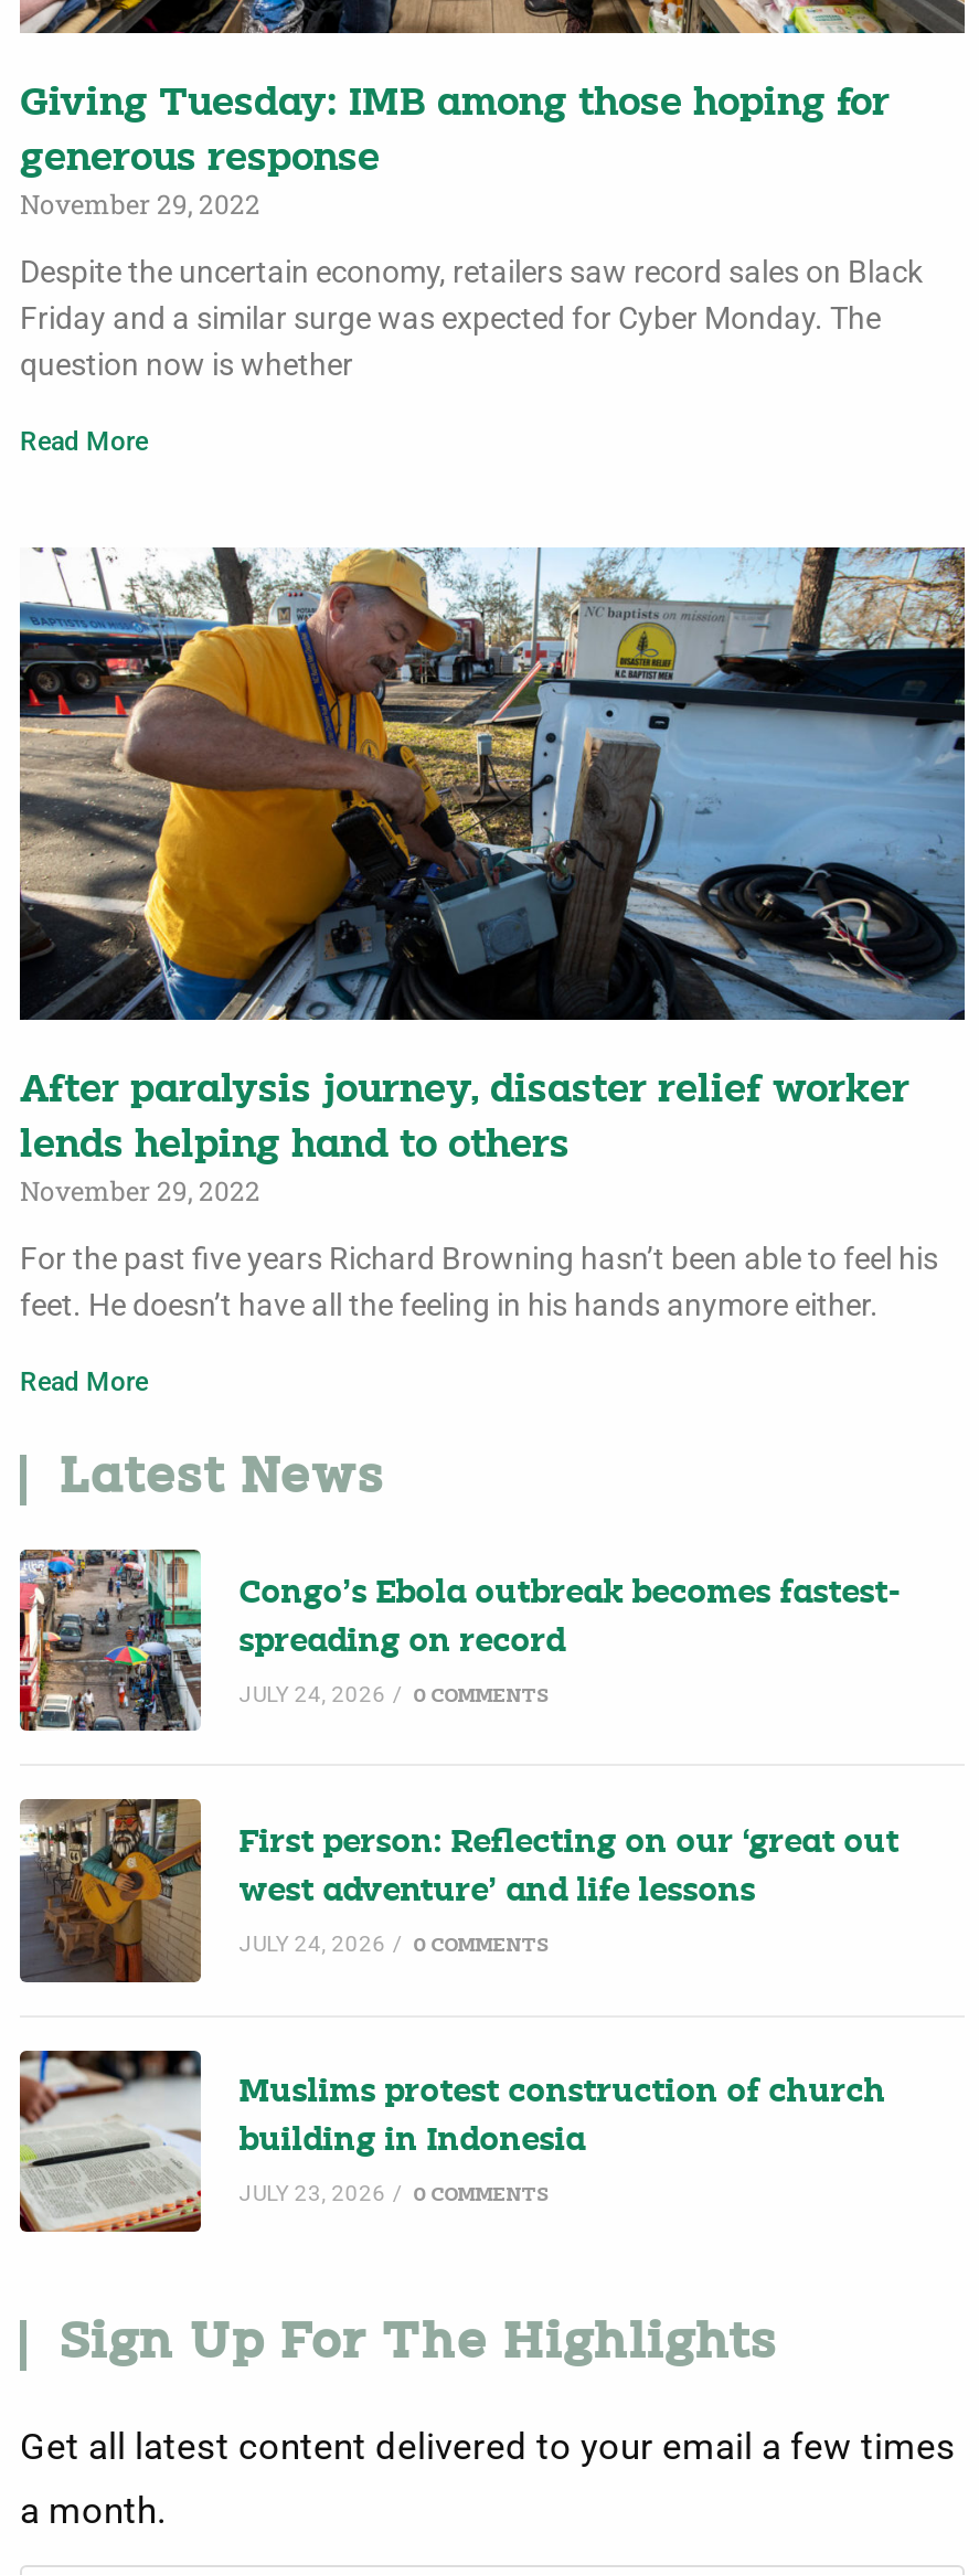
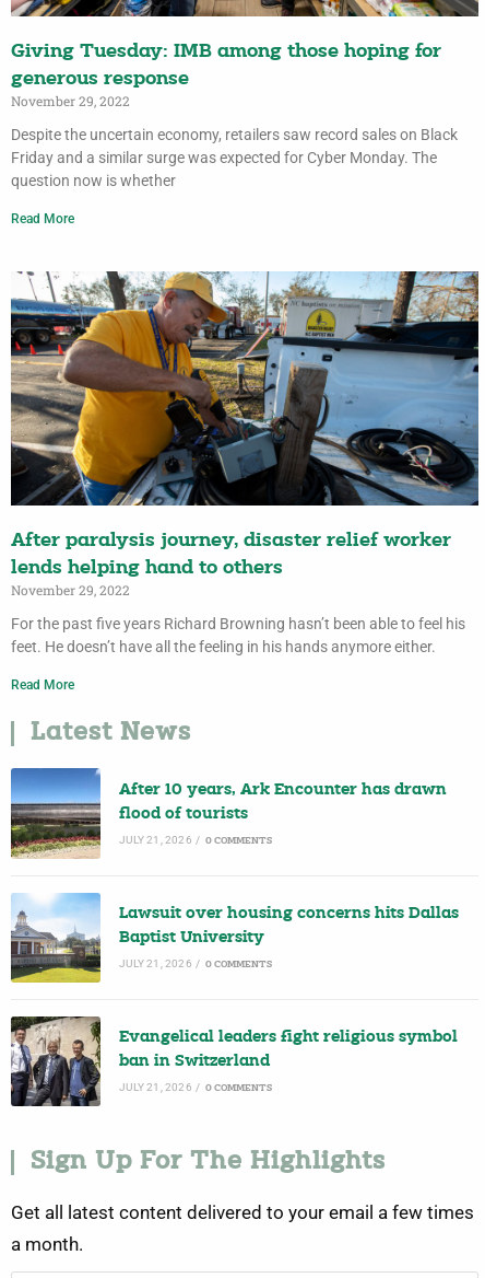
[18,1547,901,1733] [image] | Congo’s Ebola outbreak becomes fastest- -> [10,767,447,859] [image] | After 10 years, Ark Encounter has drawn
[239,1627,566,1660] spreading on record -> [119,806,248,823] flood of tourists
[239,1682,548,1706] JULY 24, 2026 / 0 COMMENTS -> [119,834,272,846] JULY 21, 2026 / 0 COMMENTS
[18,1797,899,1985] [image] | First person: Reflecting on our ‘great out -> [11,892,459,984] [image] | Lawsuit over housing concerns hits Dallas
[239,1877,756,1910] west adventure’ and life lessons -> [119,930,265,947] Baptist University
[239,1932,548,1956] JULY 24, 2026 / 0 COMMENTS -> [119,958,272,970] JULY 21, 2026 / 0 COMMENTS
[18,2049,886,2234] [image] | Muslims protest construction of church -> [10,1015,458,1107] [image] | Evangelical leaders fight religious symbol
[239,2126,586,2160] building in Indonesia -> [119,1054,270,1070] ban in Switzerland
[239,2182,548,2206] JULY 23, 2026 / 0 COMMENTS -> [119,1081,272,1093] JULY 21, 2026 / 0 COMMENTS

